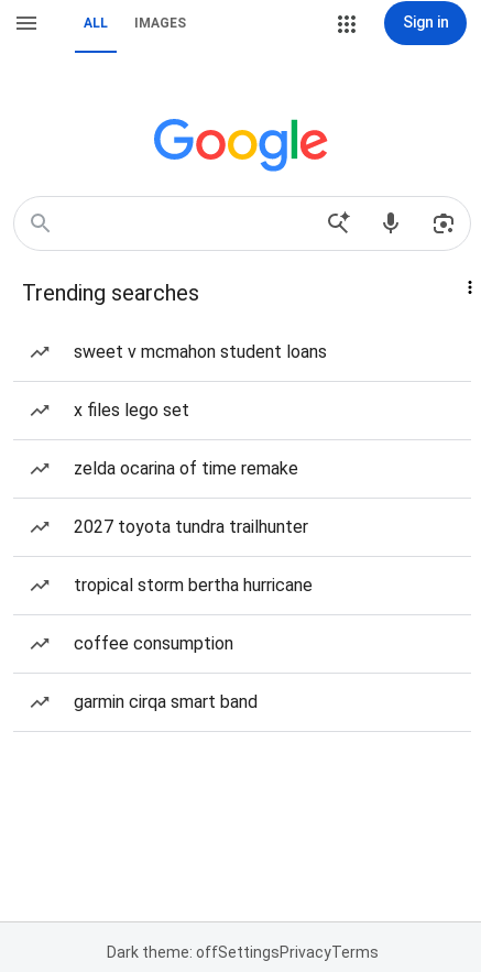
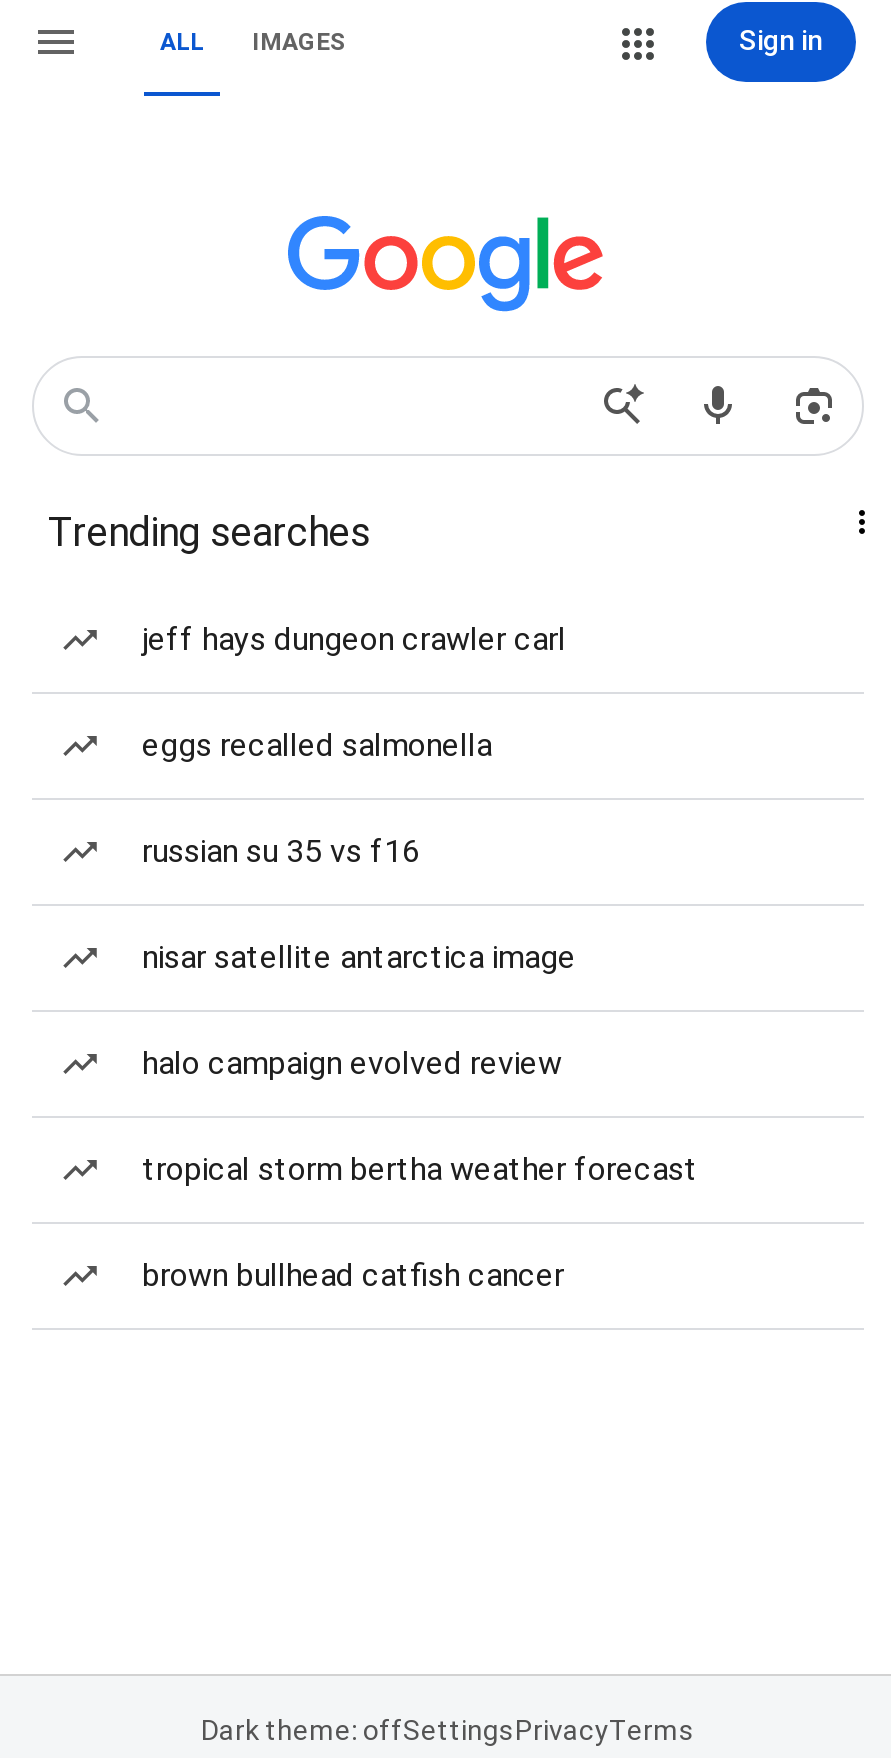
[74,341,327,362] sweet v mcmahon student loans -> [142,620,566,658] jeff hays dungeon crawler carl
[74,400,189,421] x files lego set -> [142,726,492,764] eggs recalled salmonella
[74,458,298,479] zelda ocarina of time remake -> [142,832,420,870] russian su 35 vs f16
[74,516,308,537] 2027 toyota tundra trailhunter -> [142,938,576,976] nisar satellite antarctica image
[74,575,313,596] tropical storm bertha hurricane -> [142,1044,562,1082] halo campaign evolved review
[74,633,233,654] coffee consumption -> [142,1150,698,1188] tropical storm bertha weather forecast
[74,691,258,712] garmin cirqa smart band -> [142,1256,564,1294] brown bullhead catfish cancer

